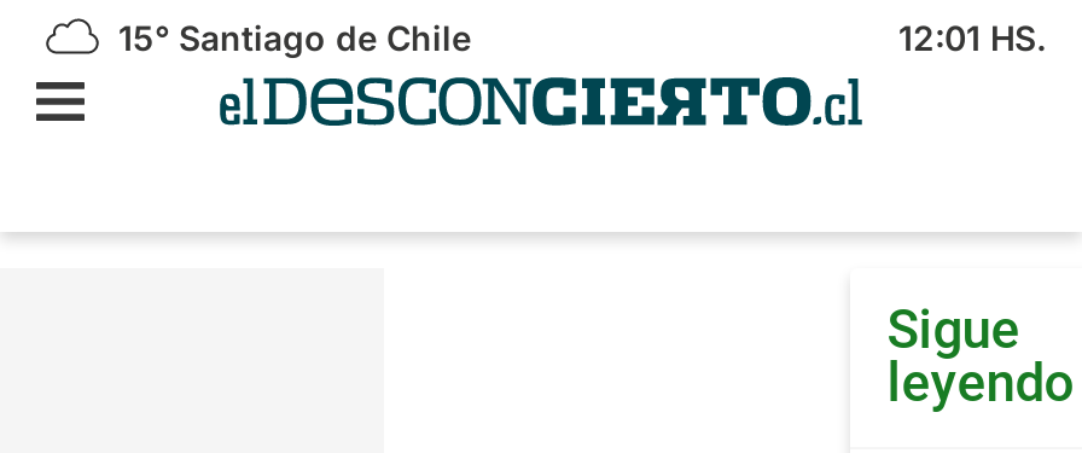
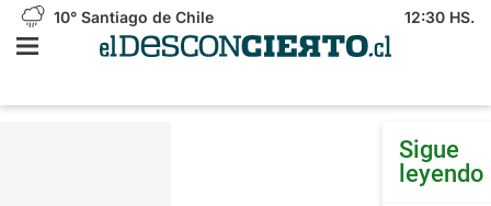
[109,17,471,58] 15° Santiago de Chile -> [49,8,214,26] 10° Santiago de Chile
[898,17,1046,58] 12:01 HS. -> [404,8,475,26] 12:30 HS.

